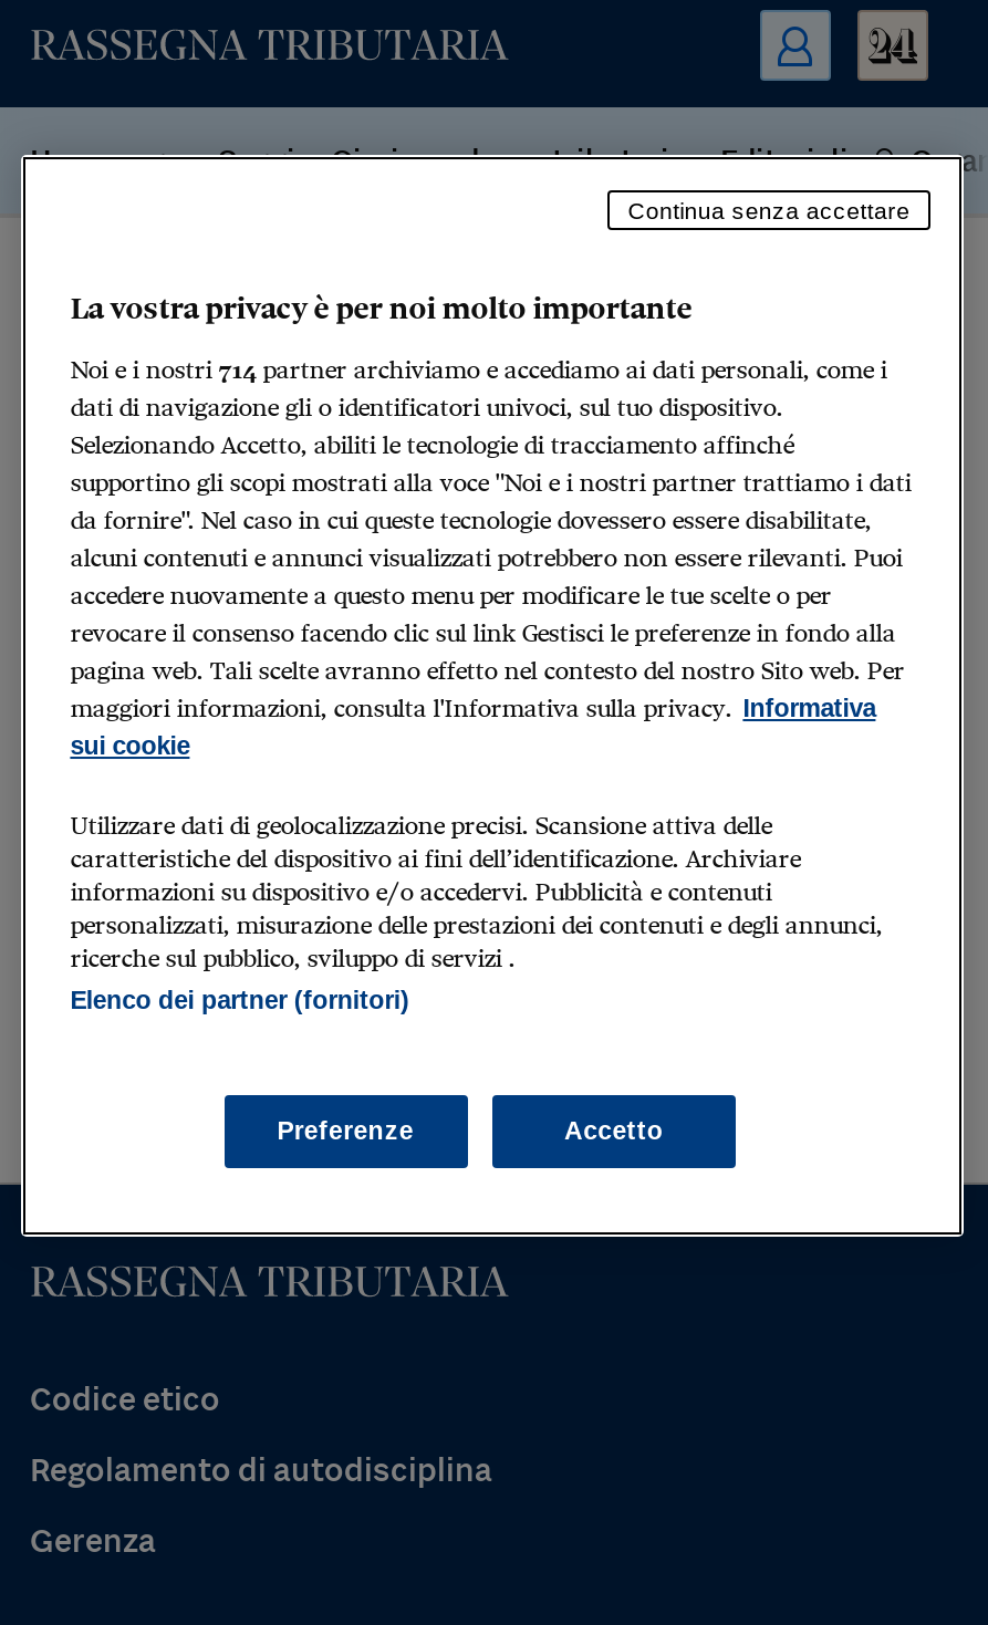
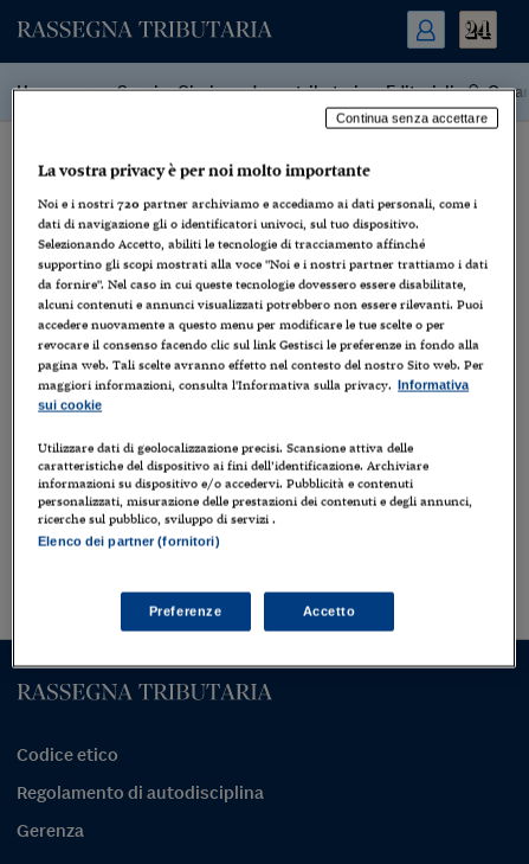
[70,354,887,388] Noi e i nostri 714 partner archiviamo e accediamo ai dati personali, come i -> [38,195,477,213] Noi e i nostri 720 partner archiviamo e accediamo ai dati personali, come i

